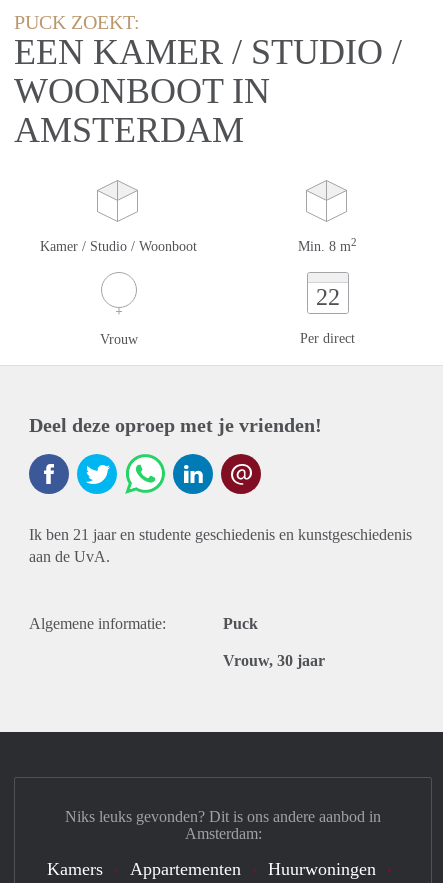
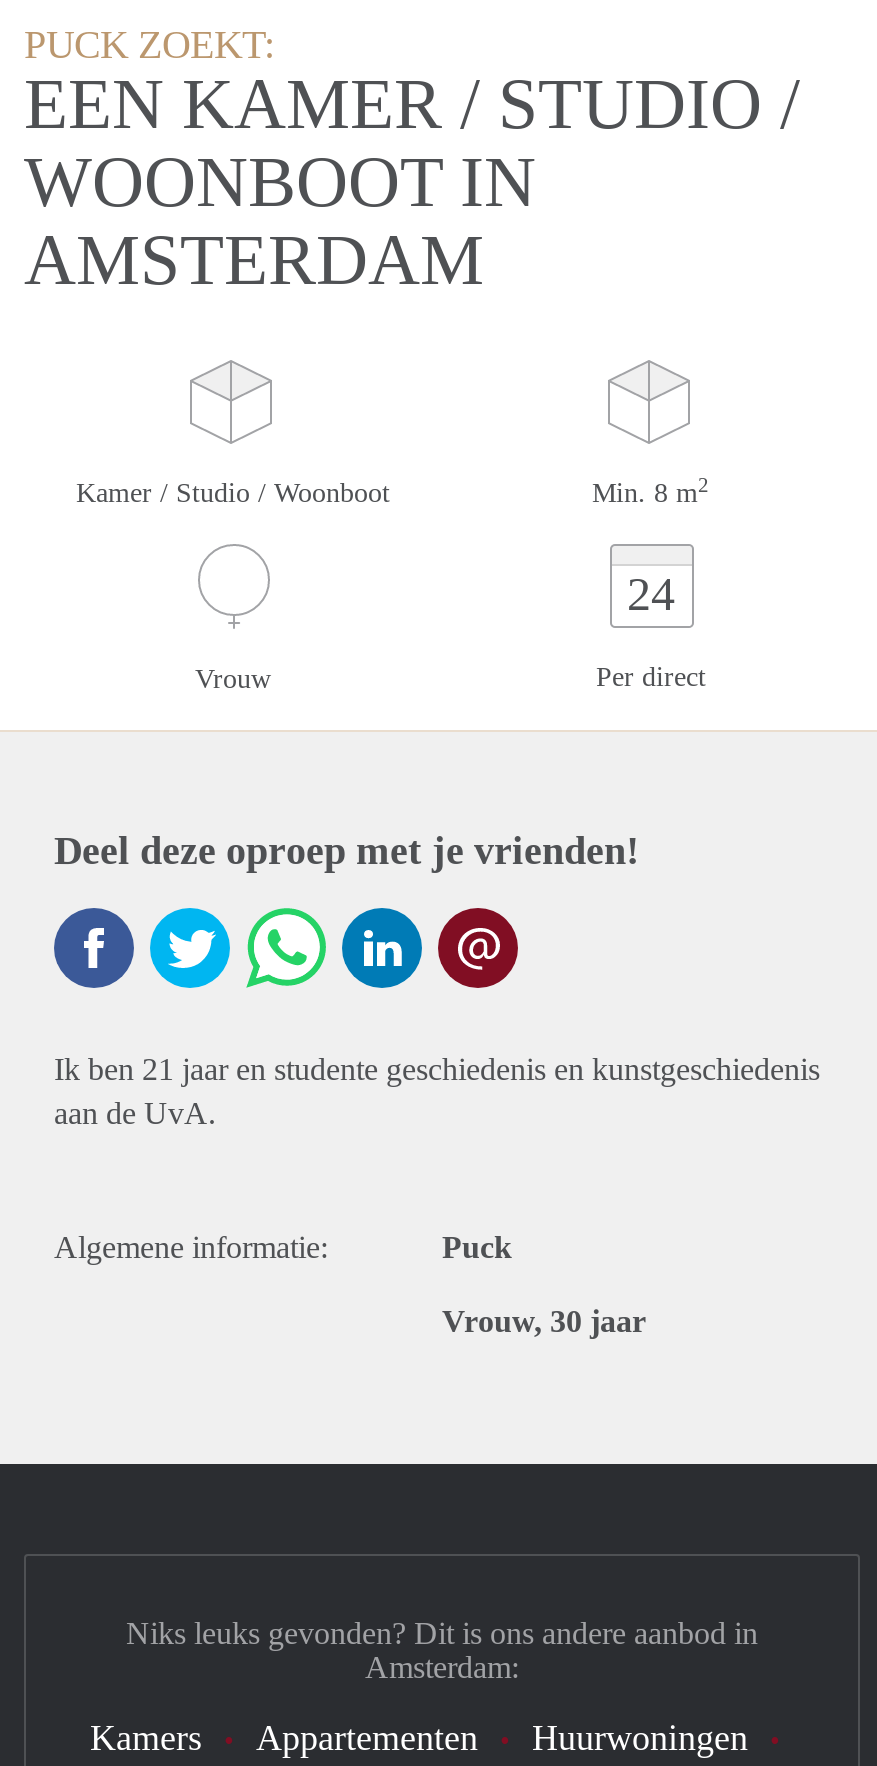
[315,284,339,310] 22 -> [627,568,675,620] 24

